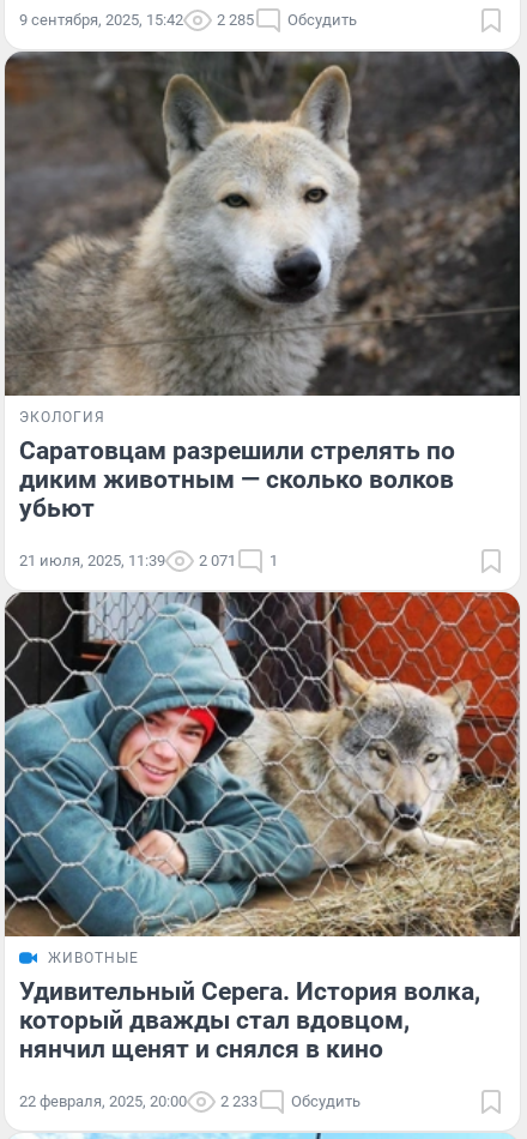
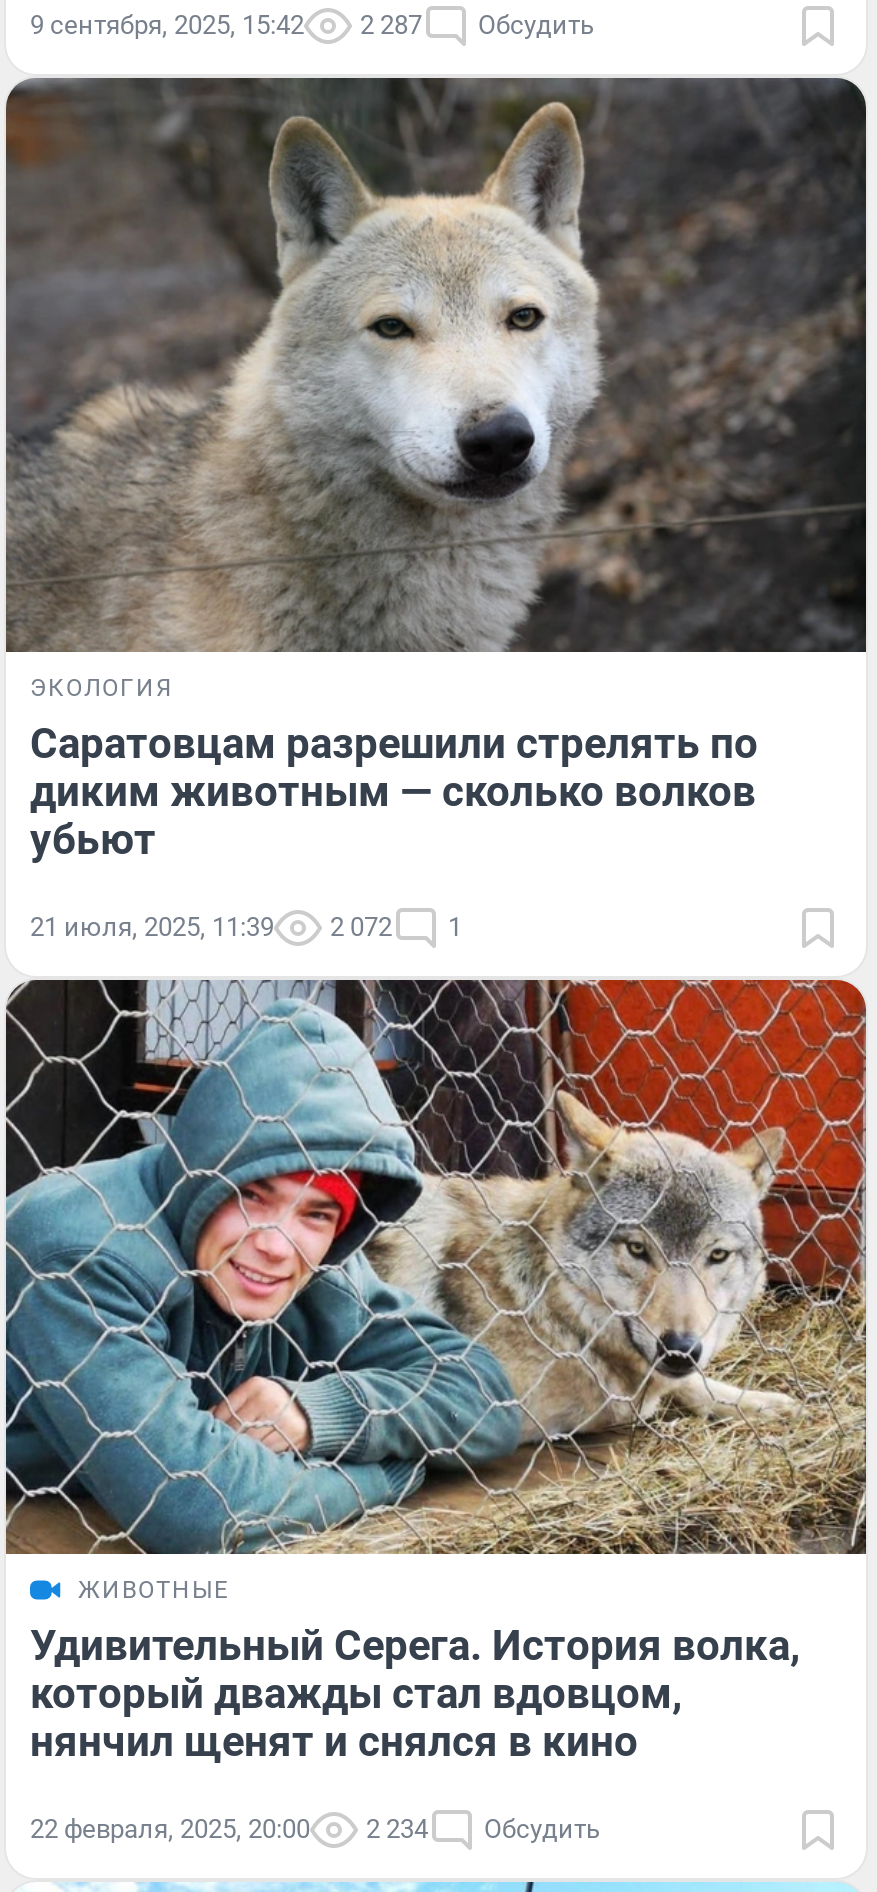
[19,11,357,29] 9 сентября, 2025, 15:42 2 285 Обсудить -> [30,11,594,41] 9 сентября, 2025, 15:42 2 287 Обсудить
[19,552,278,569] 21 июля, 2025, 11:39 2 071 1 -> [30,912,462,942] 21 июля, 2025, 11:39 2 072 1
[19,1092,361,1110] 22 февраля, 2025, 20:00 2 233 Обсудить -> [30,1813,600,1843] 22 февраля, 2025, 20:00 2 234 Обсудить

